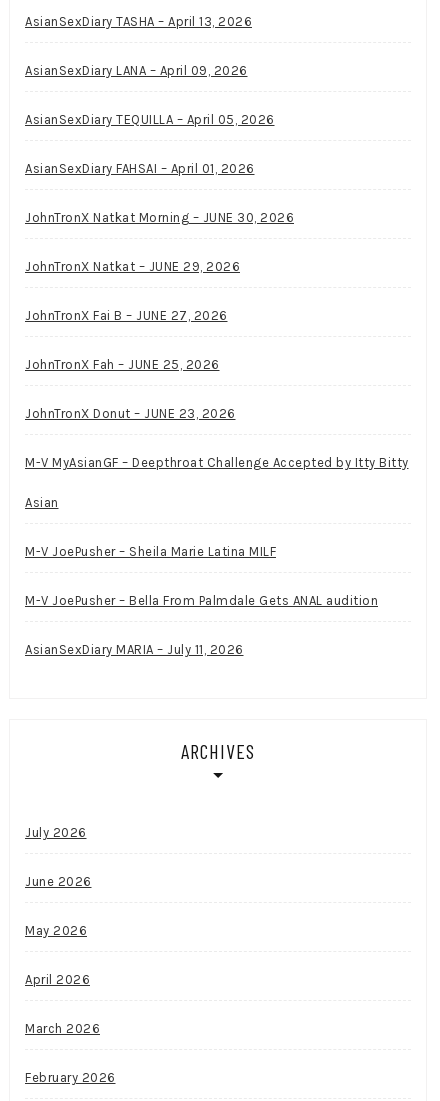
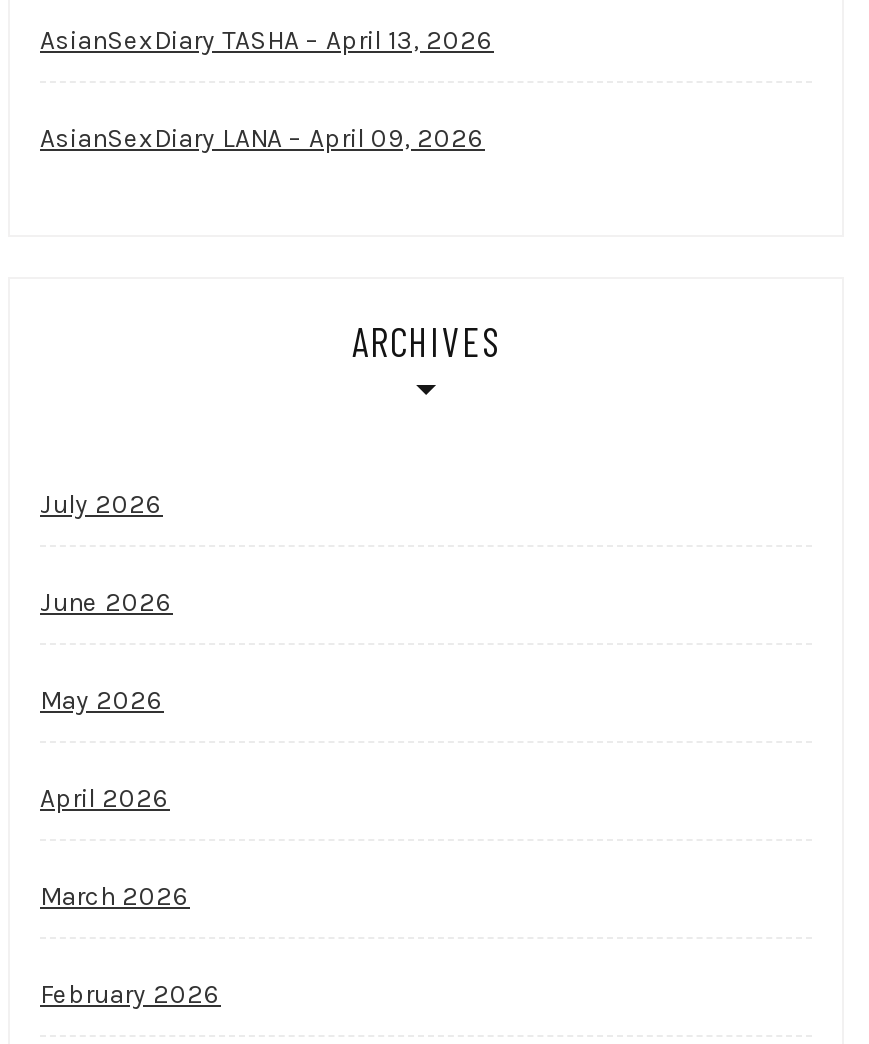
[25,112,408,657] AsianSexDiary TEQUILLA – April 05, 2026 | AsianSexDiary FAHSAI – April 01, 2026 | JohnTronX Natkat Morning – JUNE 30, 2026 | JohnTronX Natkat – JUNE 29, 2026 | JohnTronX Fai B – JUNE 27, 2026 | JohnTronX Fah – JUNE 25, 2026 | JohnTronX Donut – JUNE 23, 2026 | M-V MyAsianGF – Deepthroat Challenge Accepted by Itty Bitty | Asian | M-V JoePusher – Sheila Marie Latina MILF | M-V JoePusher – Bella From Palmdale Gets ANAL audition | AsianSexDiary MARIA – July 11, 2026 -> none

